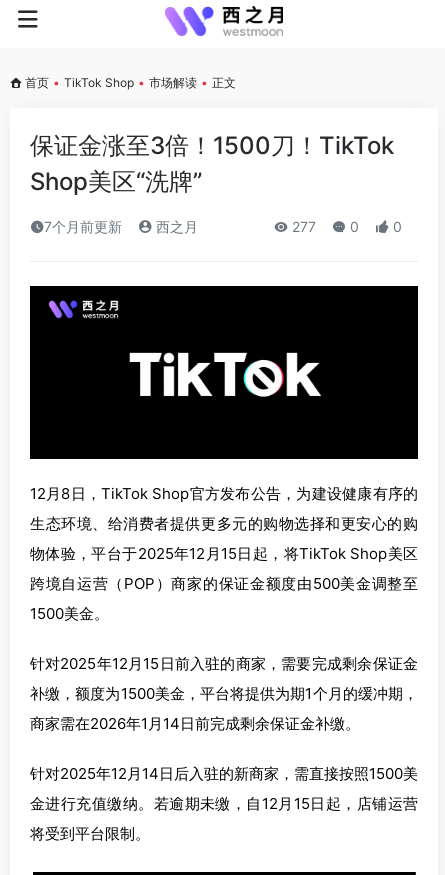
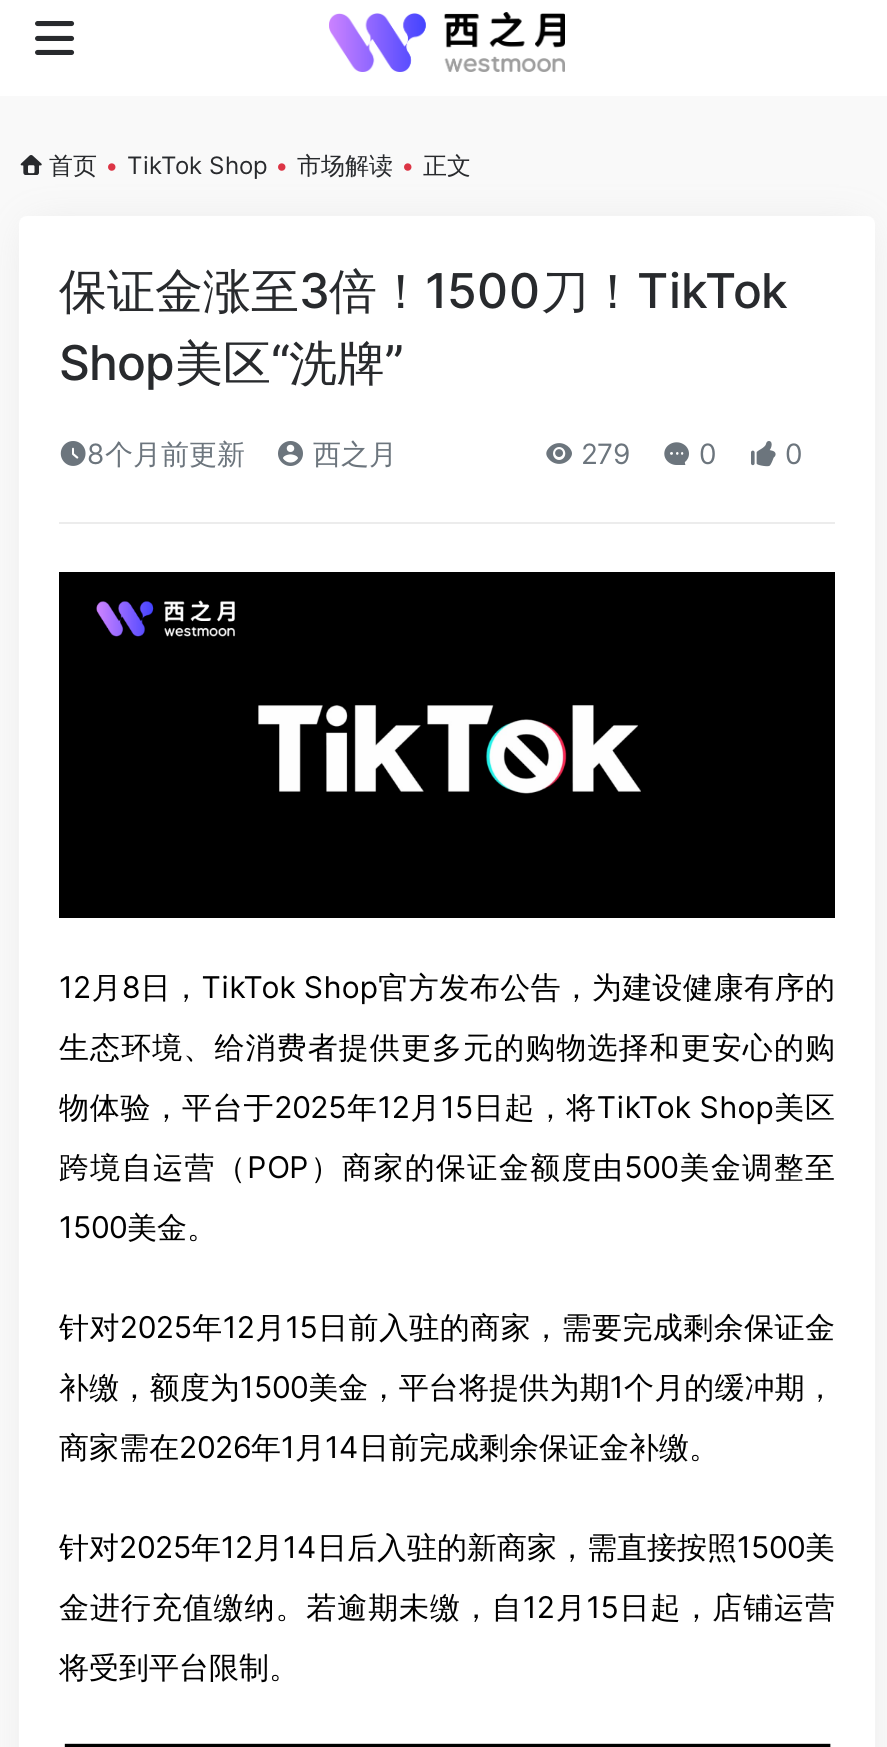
[44,218,198,235] 7个月前更新 西之月 -> [87,436,397,470] 8个月前更新 西之月
[288,218,402,235] 277 0 0 -> [573,436,803,470] 279 0 0

